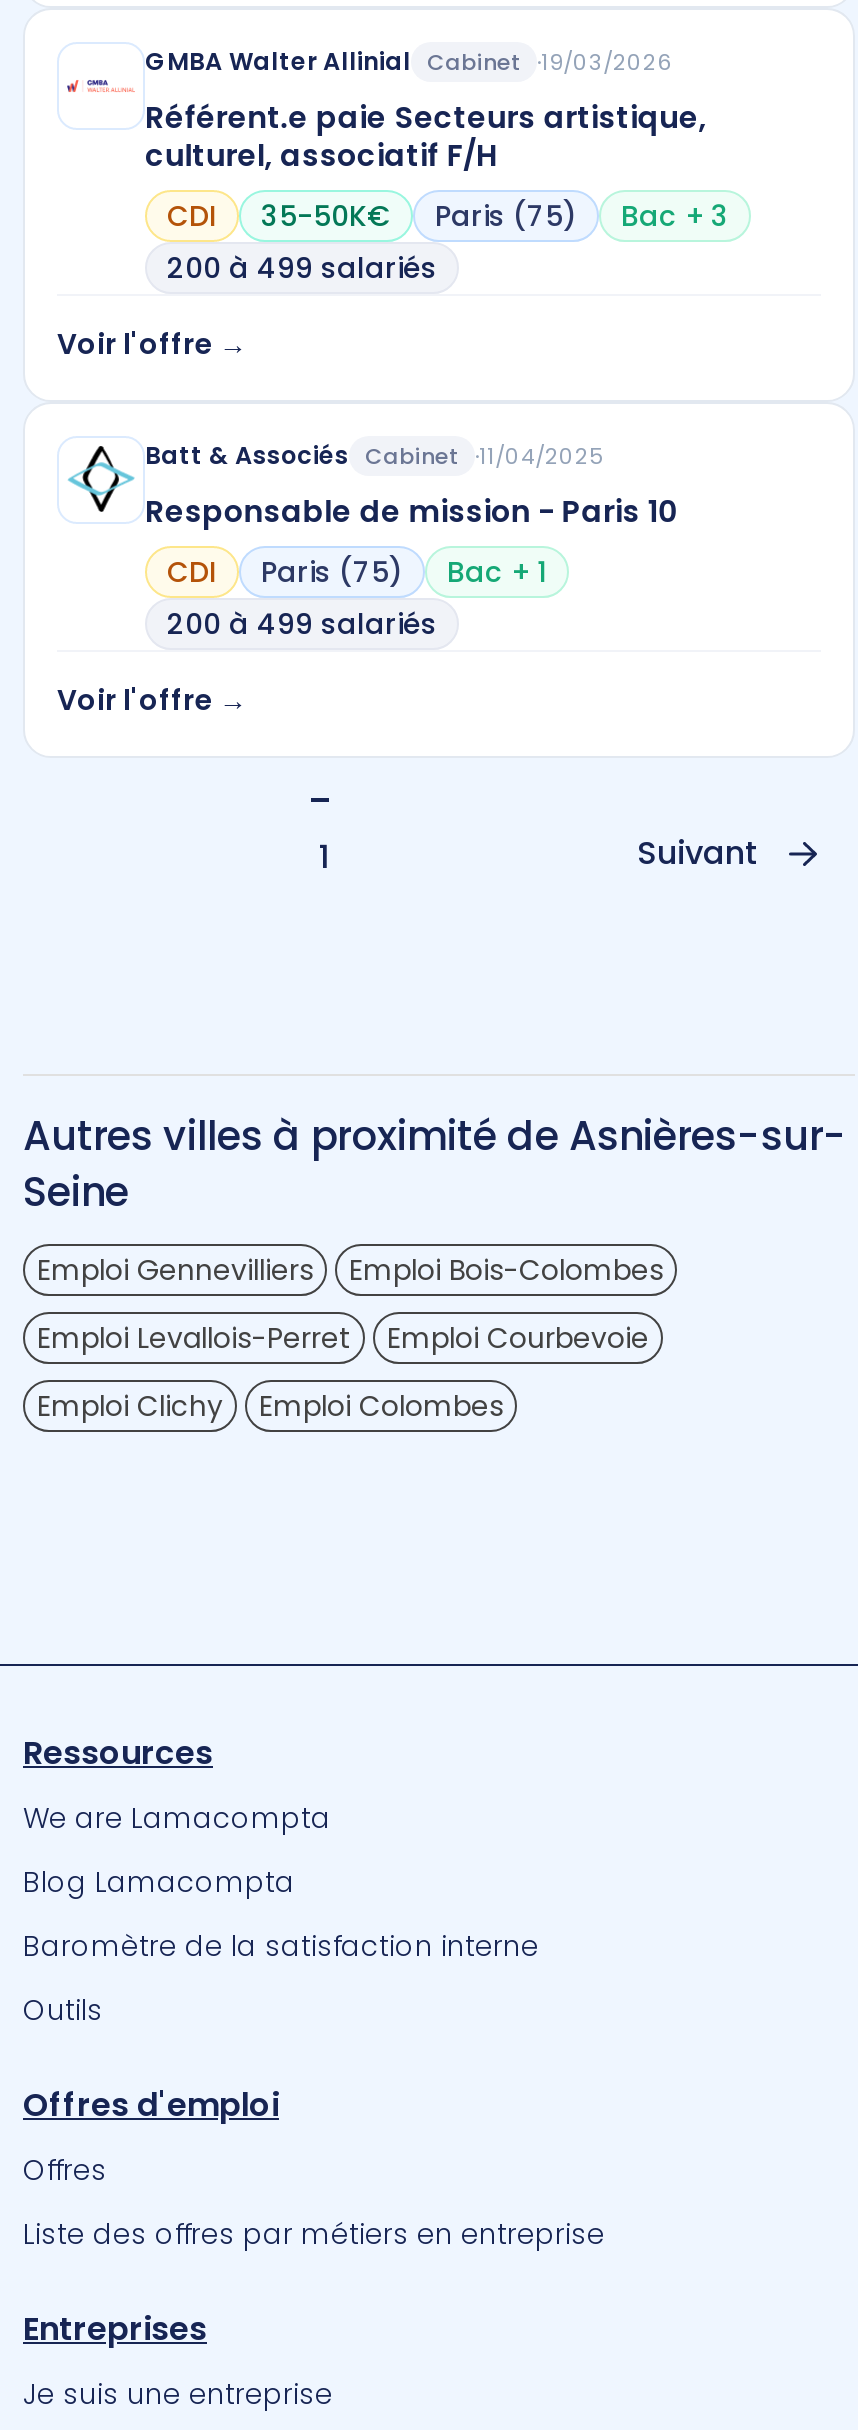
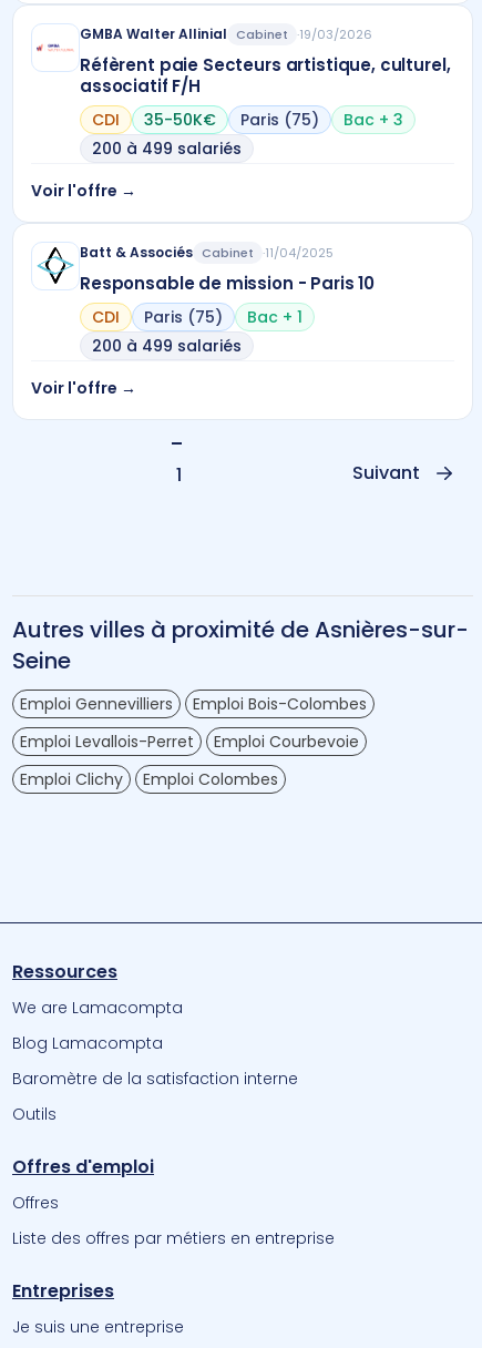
[145,96,706,176] Référent.e paie Secteurs artistique, | culturel, associatif F/H -> [80,53,450,97] Réfèrent paie Secteurs artistique, culturel, | associatif F/H

